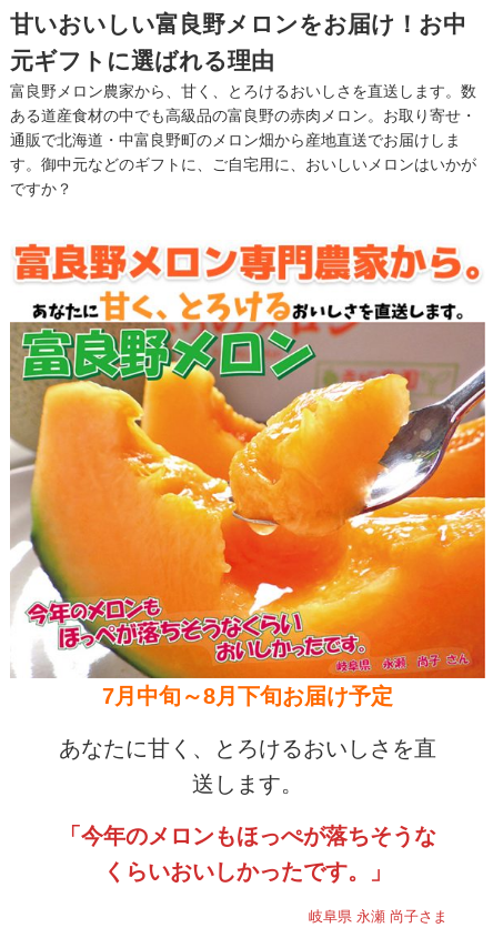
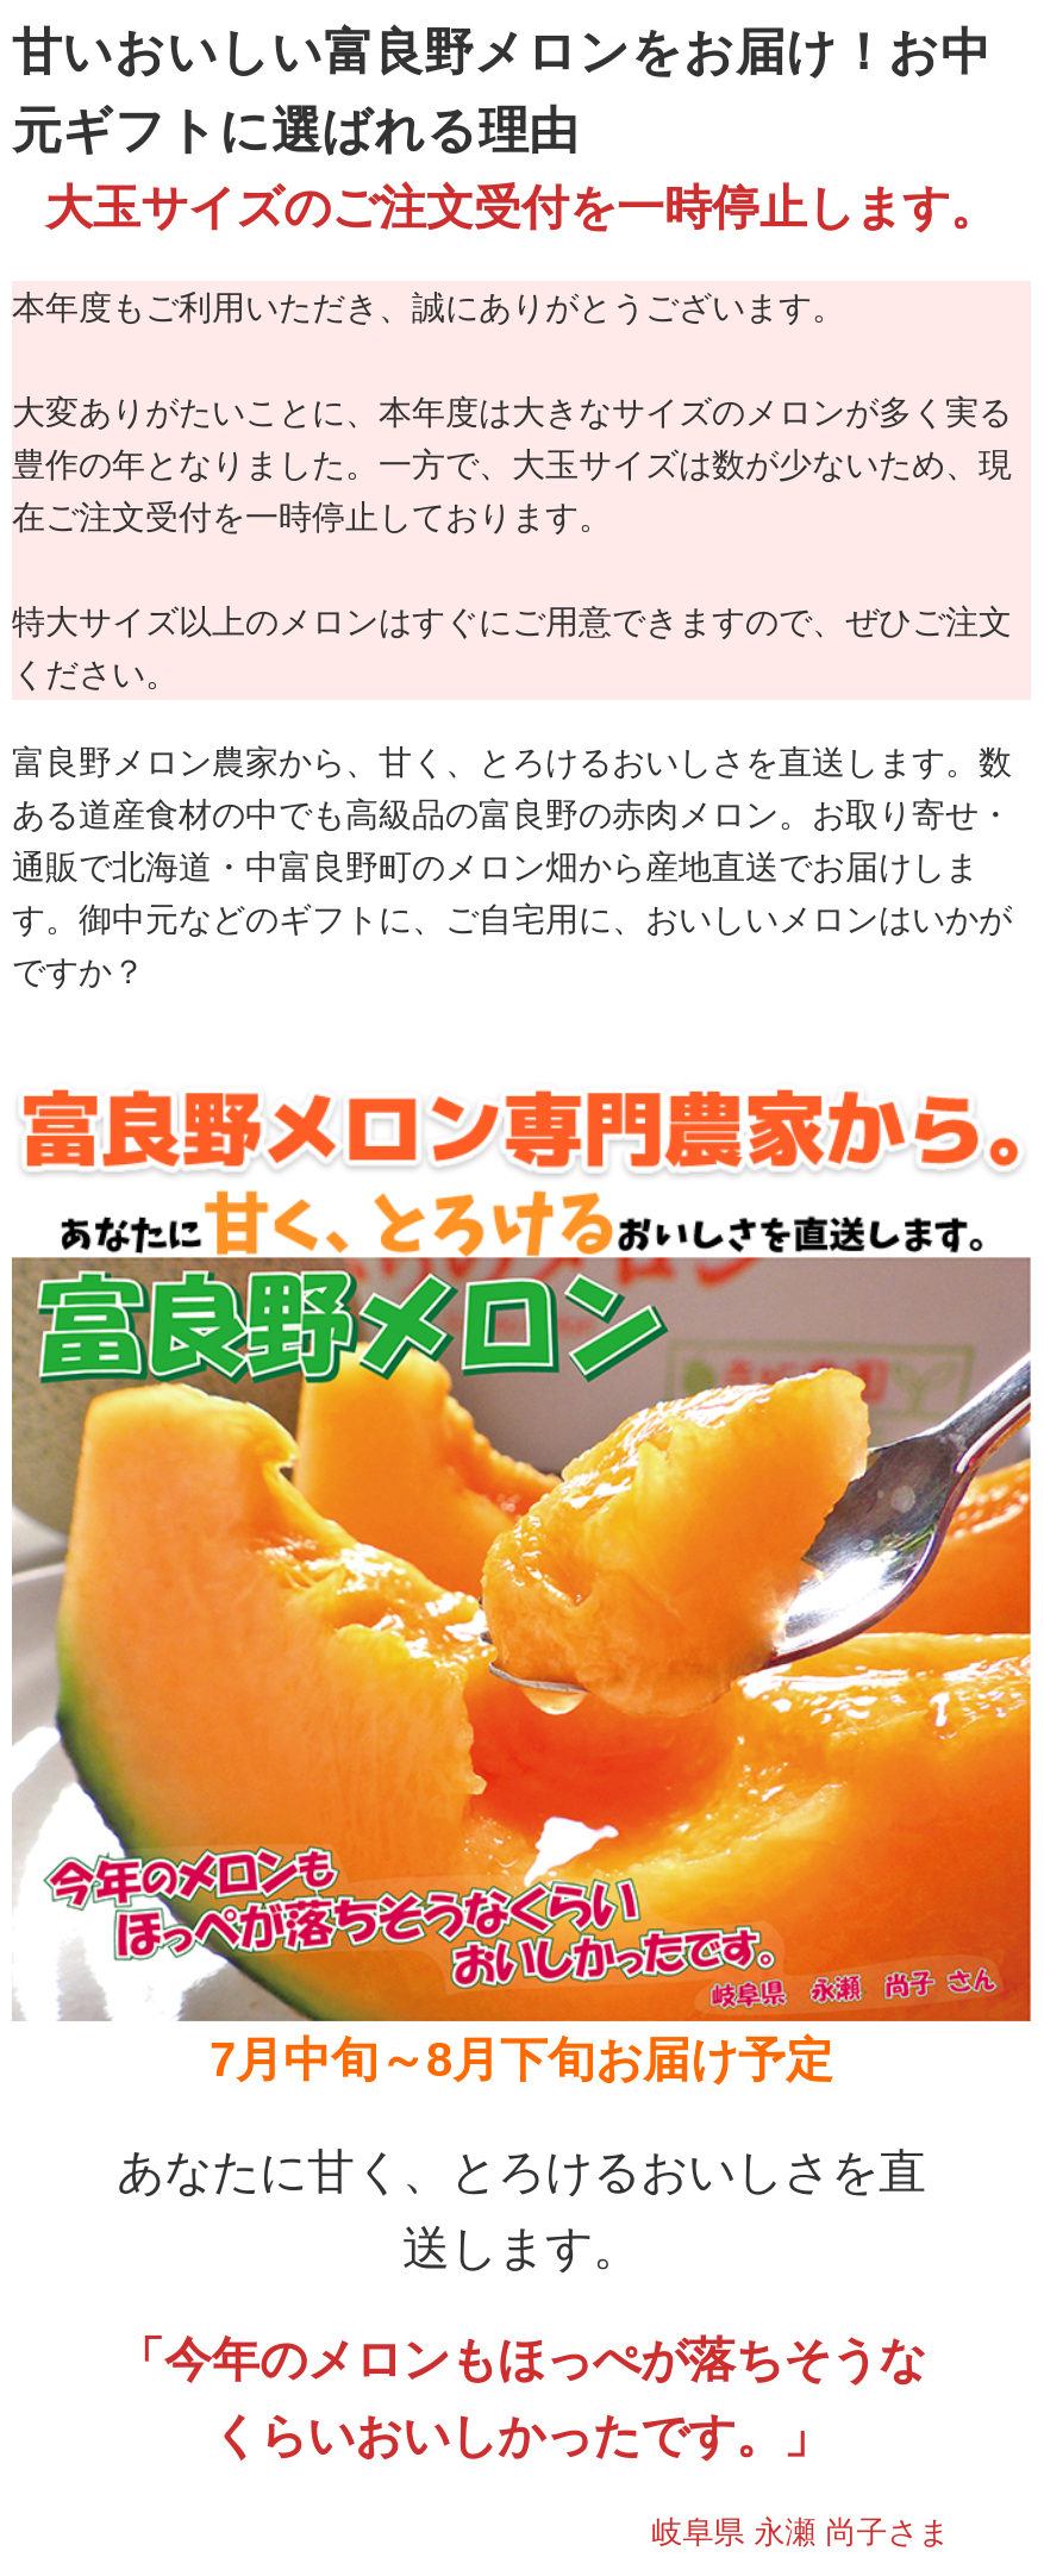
none -> [12,180,1012,692] 大玉サイズのご注文受付を一時停止します。 | 本年度もご利用いただき、誠にありがとうございます。 | 大変ありがたいことに、本年度は大きなサイズのメロンが多く実る | 豊作の年となりました。一方で、大玉サイズは数が少ないため、現 | 在ご注文受付を一時停止しております。 | 特大サイズ以上のメロンはすぐにご用意できますので、ぜひご注文 | ください。

